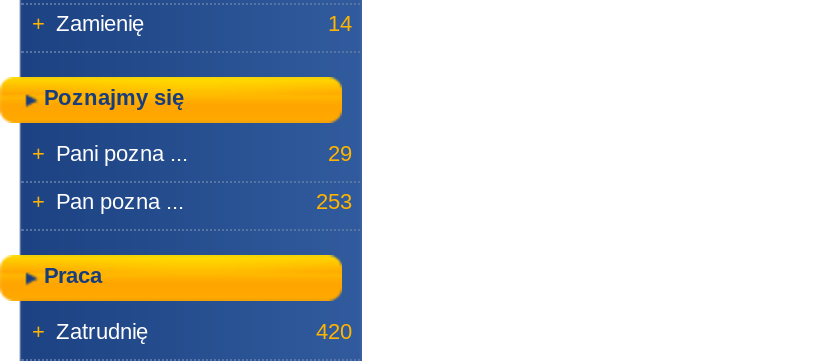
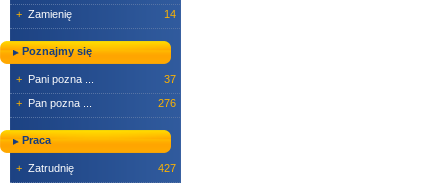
[328,141,352,165] 29 -> [164,73,176,85] 37
[316,189,352,213] 253 -> [158,97,176,109] 276
[316,319,352,343] 420 -> [158,162,176,174] 427

